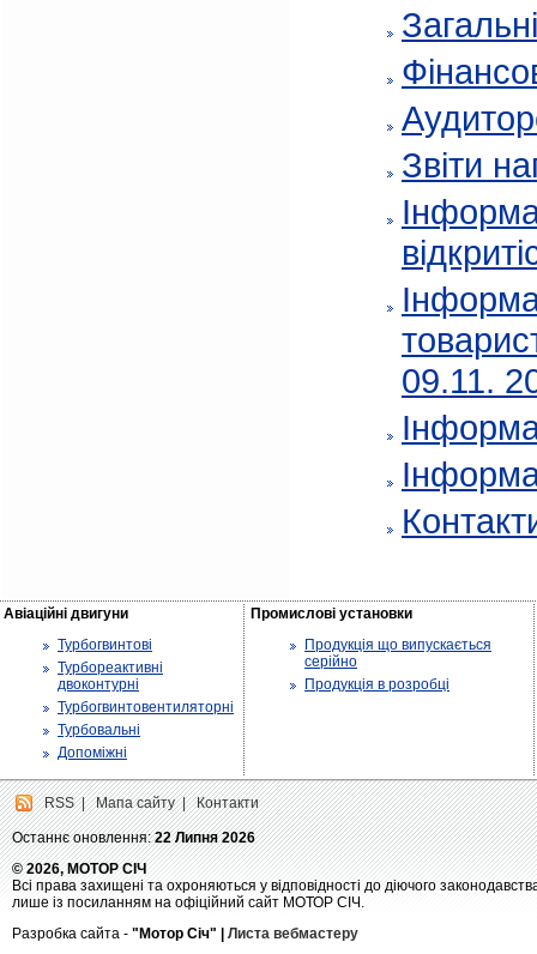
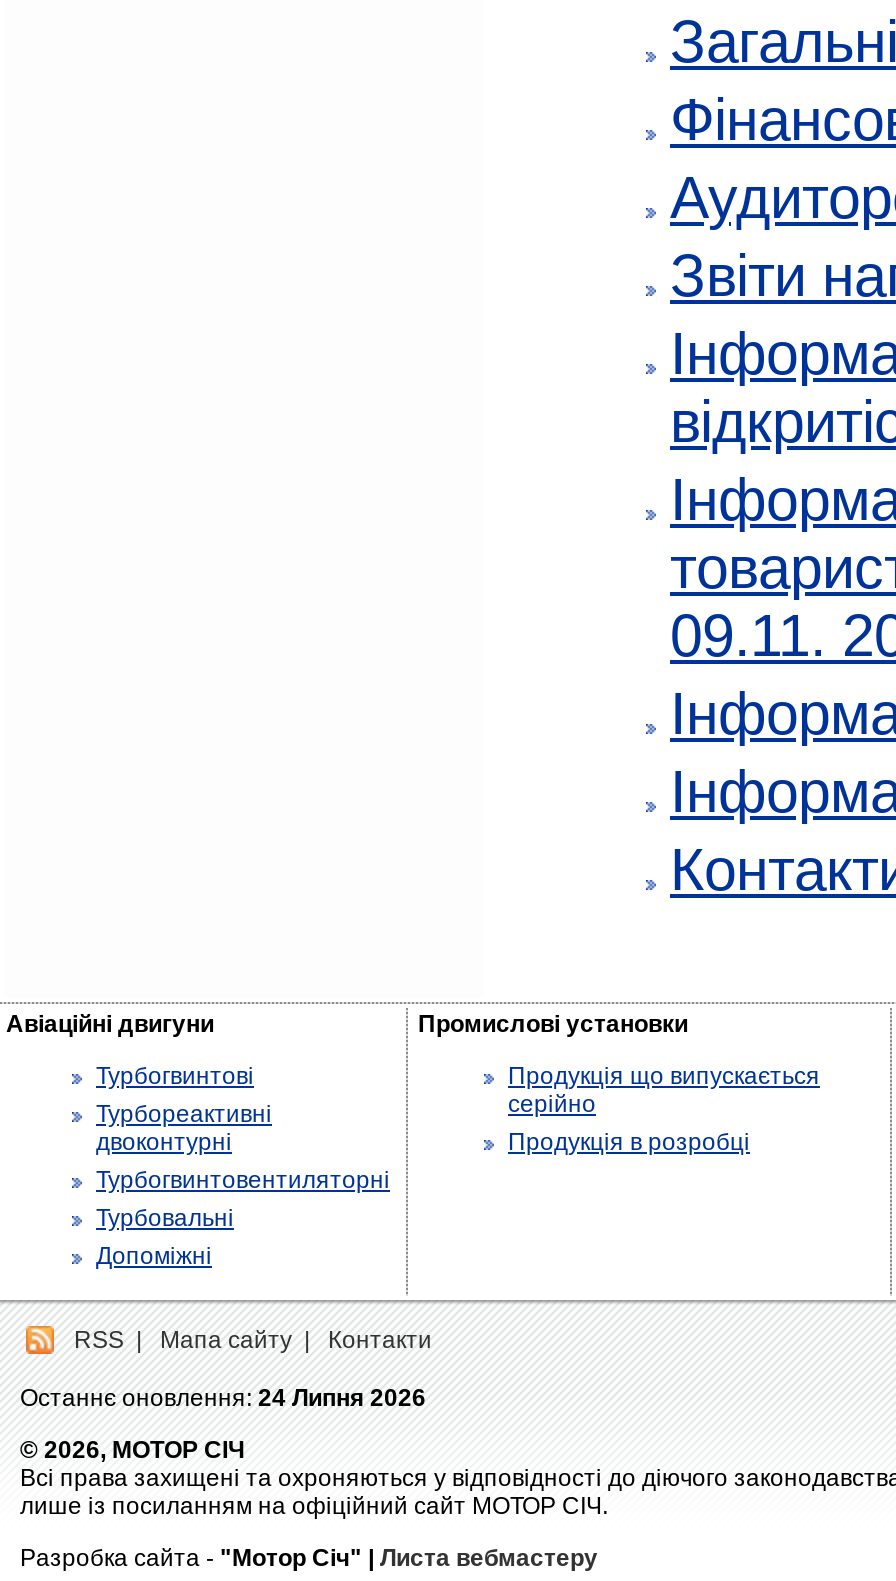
[12,829,255,846] Останнє оновлення: 22 Липня 2026 -> [20,1384,426,1412] Останнє оновлення: 24 Липня 2026

